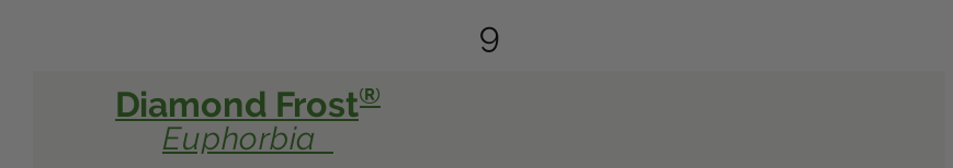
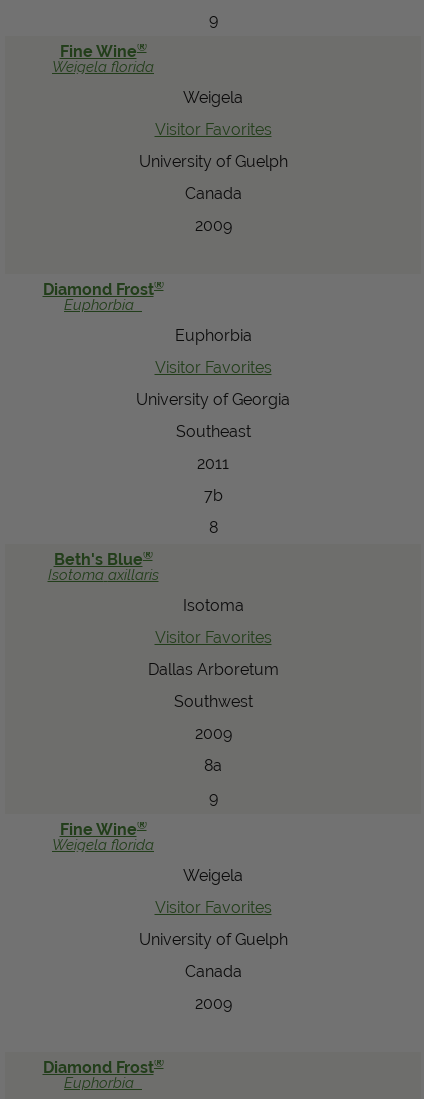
none -> [42,40,290,1013] Fine Wine® | Weigela florida | Weigela | Visitor Favorites | University of Guelph | Canada | 2009 | Diamond Frost® | Euphorbia | Euphorbia | Visitor Favorites | University of Georgia | Southeast | 2011 | 7b | 8 | Beth's Blue® | Isotoma axillaris | Isotoma | Visitor Favorites | Dallas Arboretum | Southwest | 2009 | 8a | 9 | Fine Wine® | Weigela florida | Weigela | Visitor Favorites | University of Guelph | Canada | 2009

